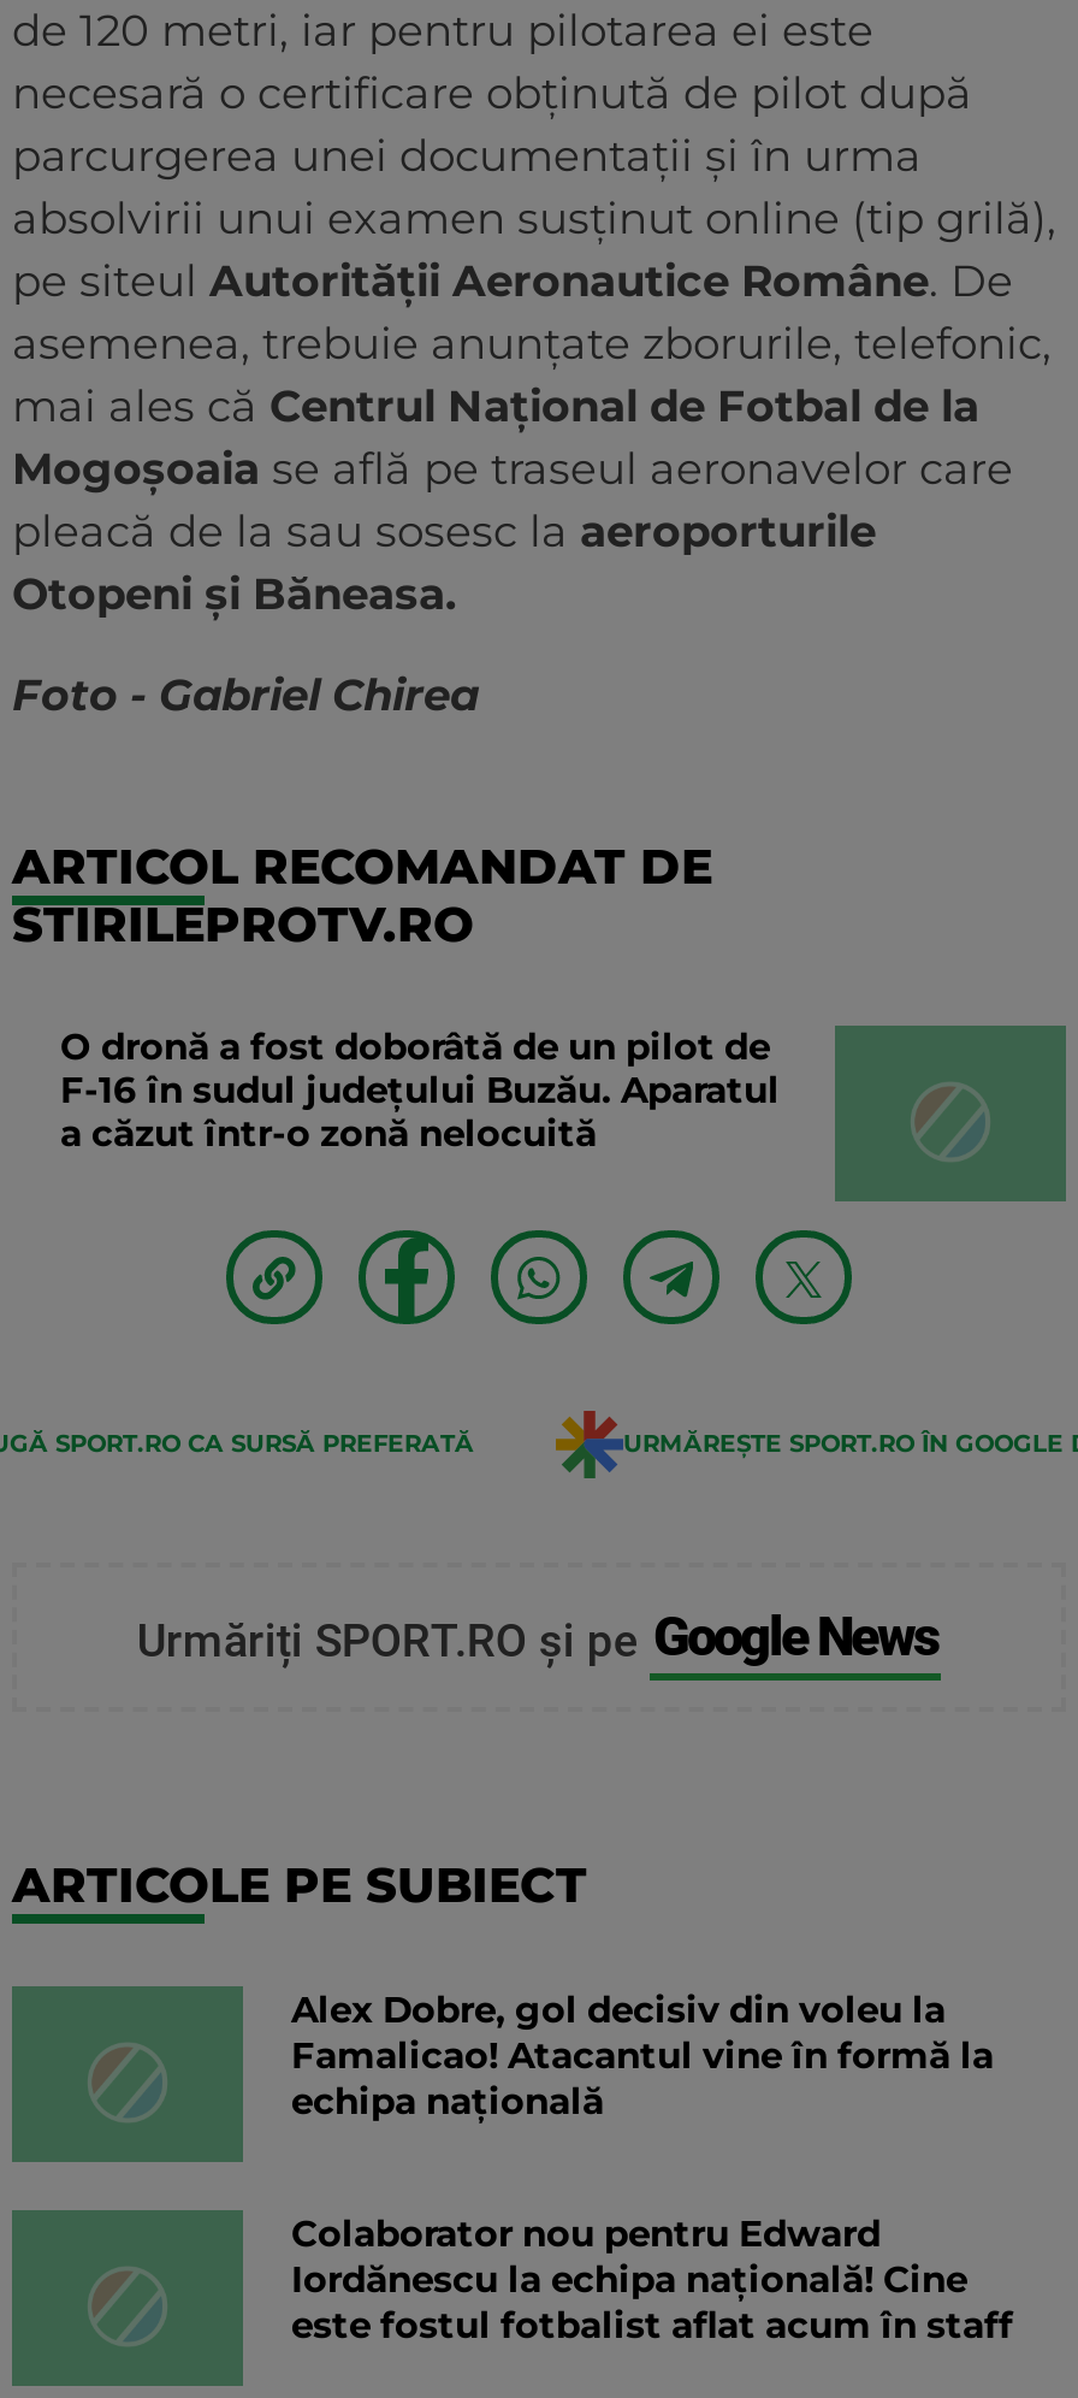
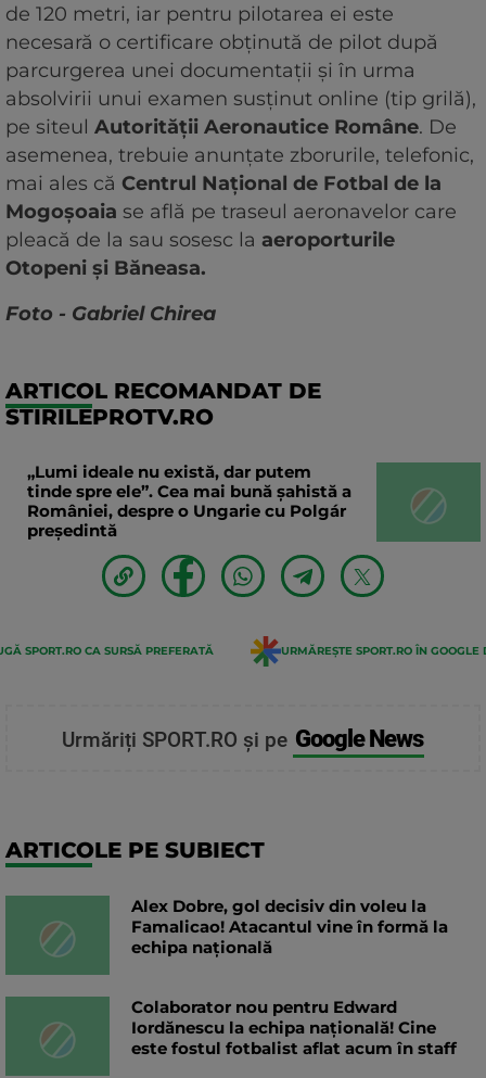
[60,1024,780,1156] O dronă a fost doborâtă de un pilot de | F-16 în sudul județului Buzău. Aparatul | a căzut într-o zonă nelocuită -> [27,462,351,541] „Lumi ideale nu există, dar putem | tinde spre ele”. Cea mai bună șahistă a | României, despre o Ungarie cu Polgár | președintă

